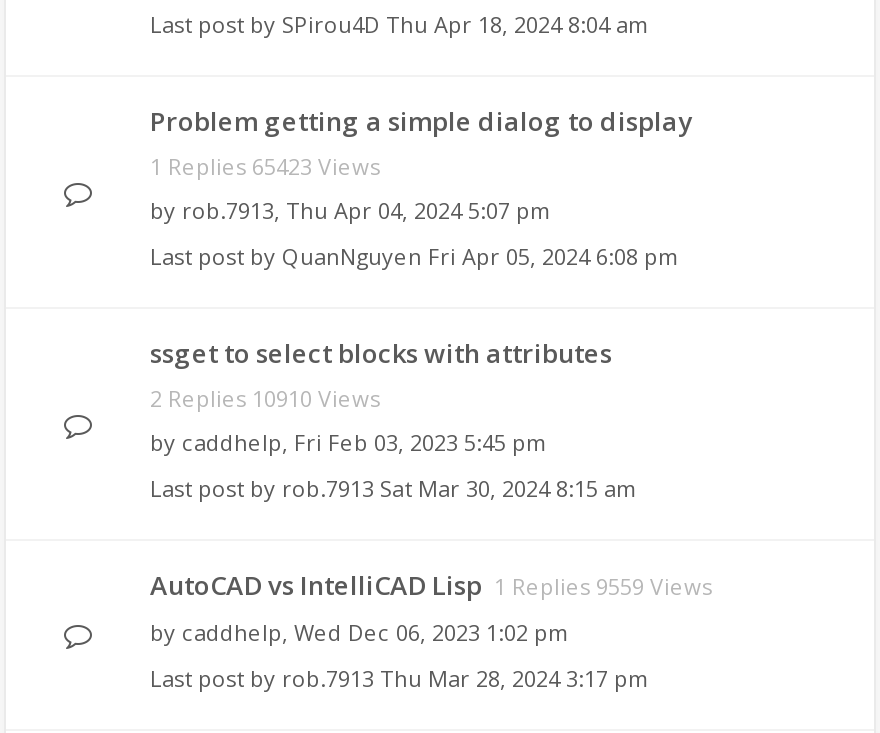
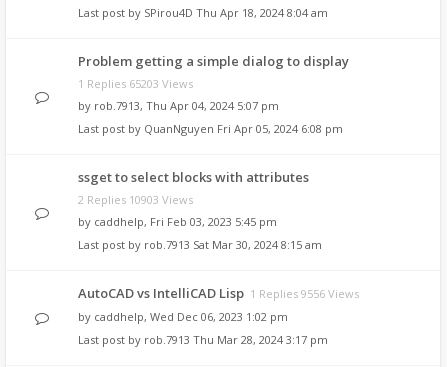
[150,151,380,181] 1 Replies 65423 Views -> [78,76,193,91] 1 Replies 65203 Views
[150,383,380,413] 2 Replies 10910 Views -> [78,192,193,207] 2 Replies 10903 Views
[150,567,712,603] AutoCAD vs IntelliCAD Lisp 1 Replies 9559 Views -> [78,284,359,302] AutoCAD vs IntelliCAD Lisp 1 Replies 9556 Views

